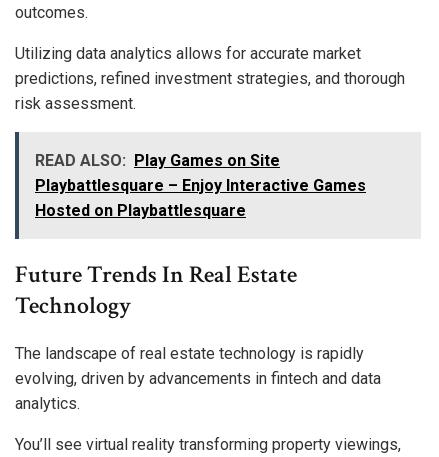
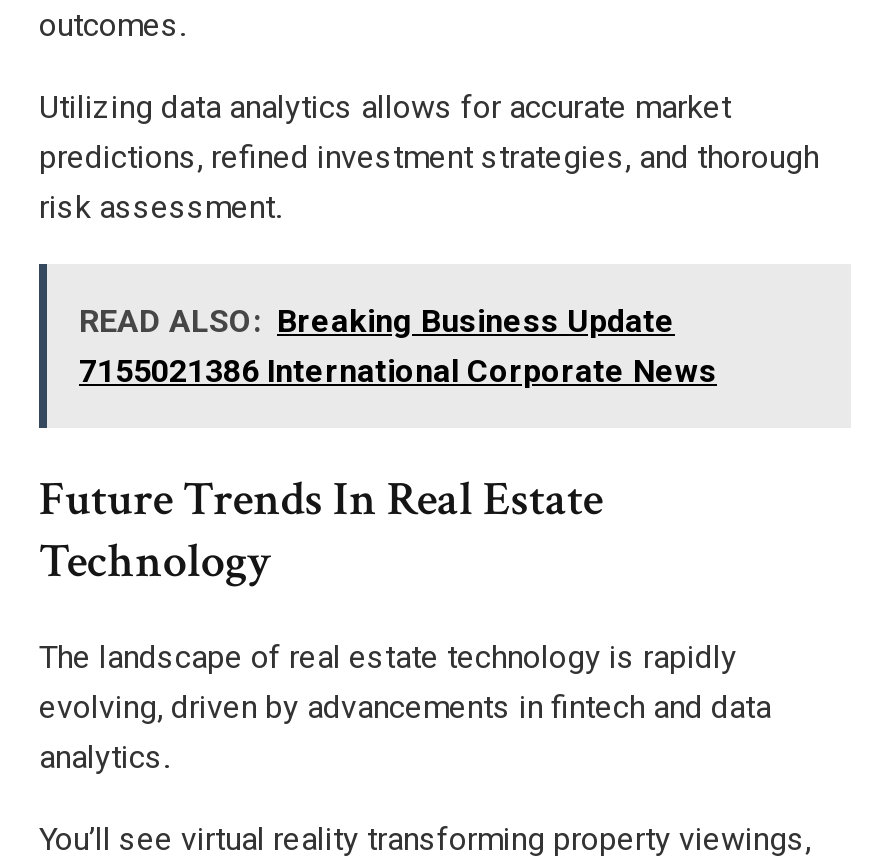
[35,151,366,220] READ ALSO: Play Games on Site | Playbattlesquare – Enjoy Interactive Games | Hosted on Playbattlesquare -> [79,302,717,390] READ ALSO: Breaking Business Update | 7155021386 International Corporate News

